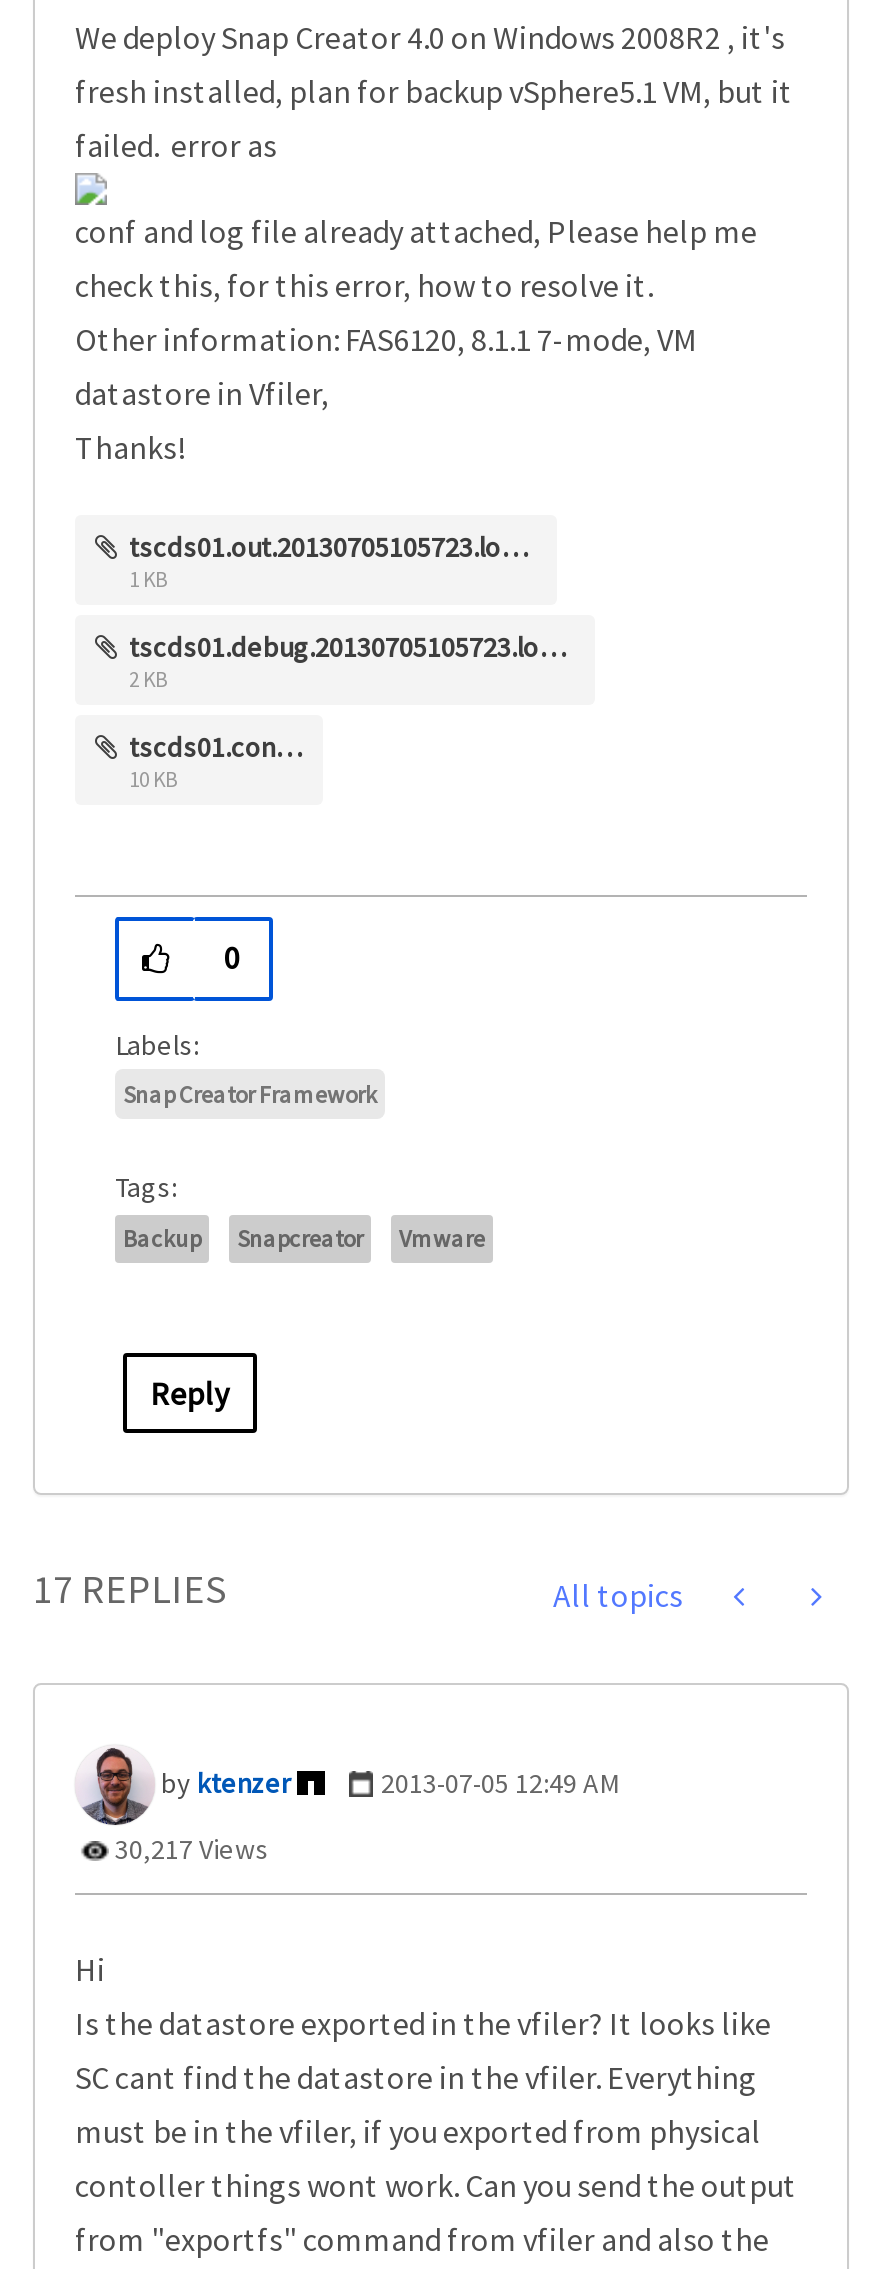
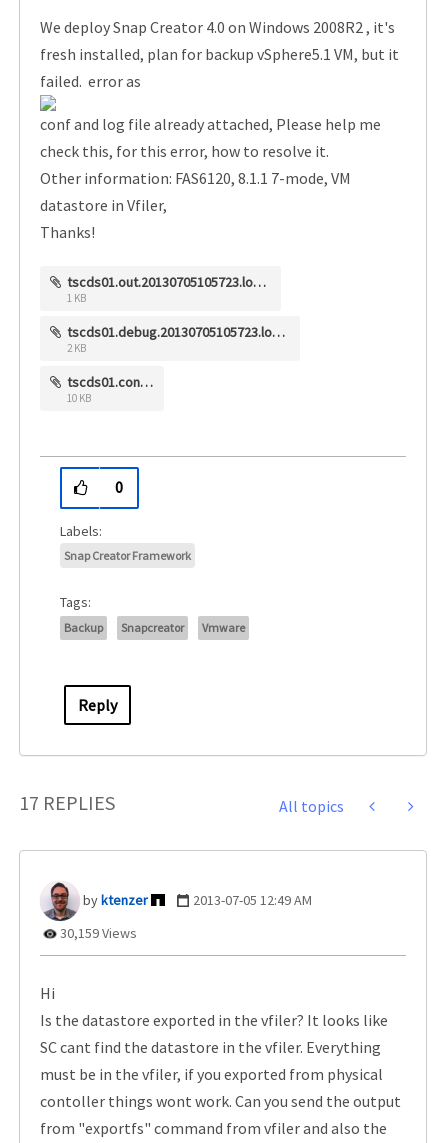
[109,1832,269,1868] 30,217 Views -> [57,924,137,942] 30,159 Views

